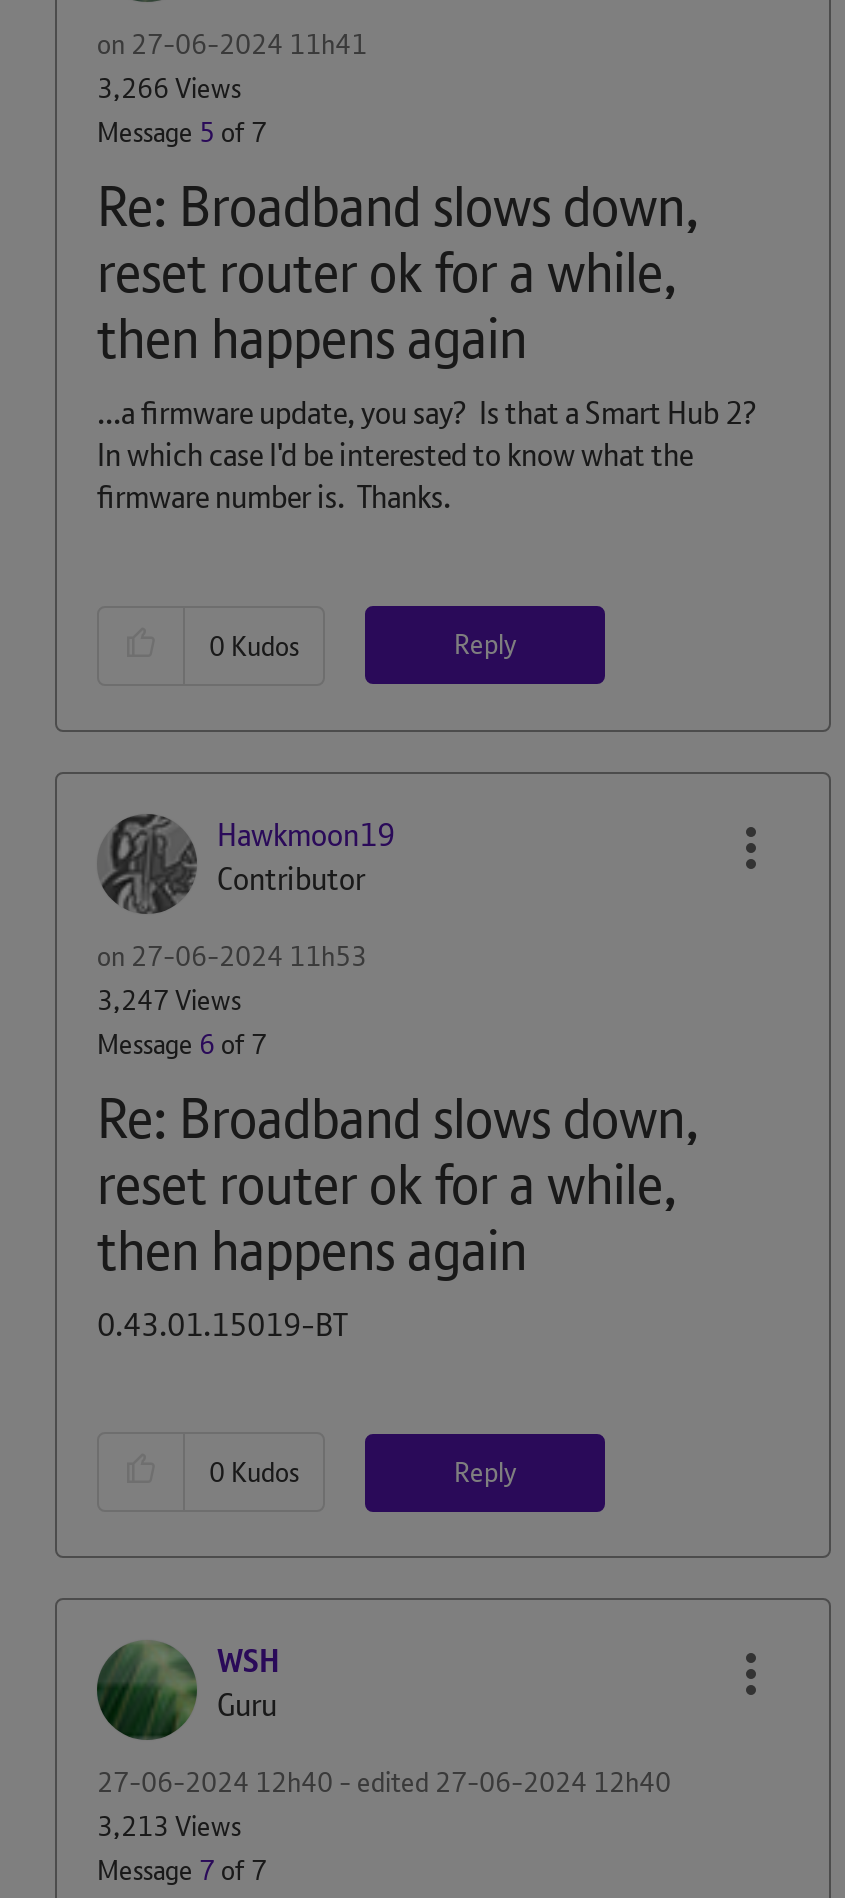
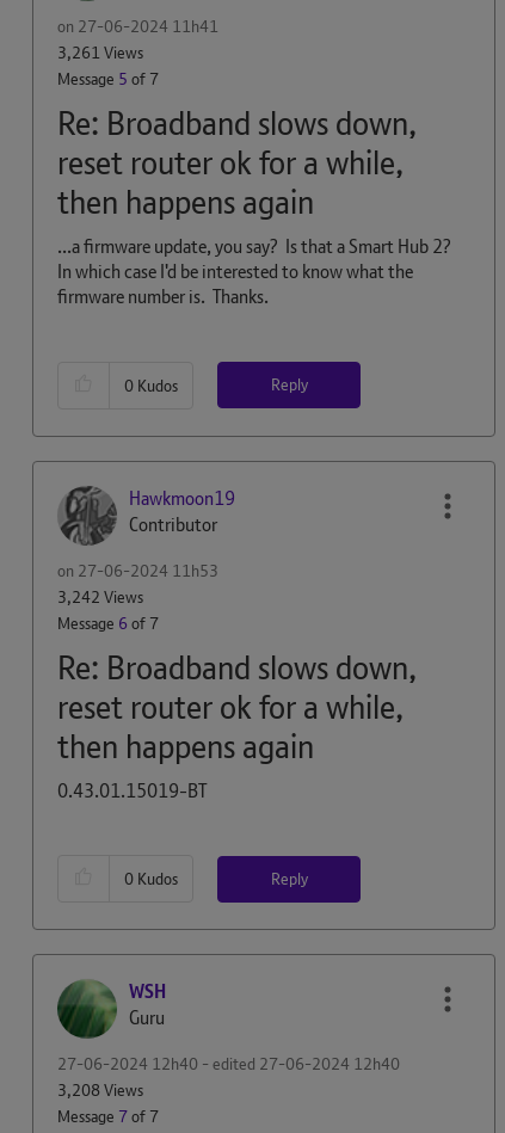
[97,70,241,106] 3,266 Views -> [57,42,143,63] 3,261 Views
[97,981,241,1017] 3,247 Views -> [57,586,143,607] 3,242 Views
[97,1808,241,1844] 3,213 Views -> [57,1079,143,1101] 3,208 Views

